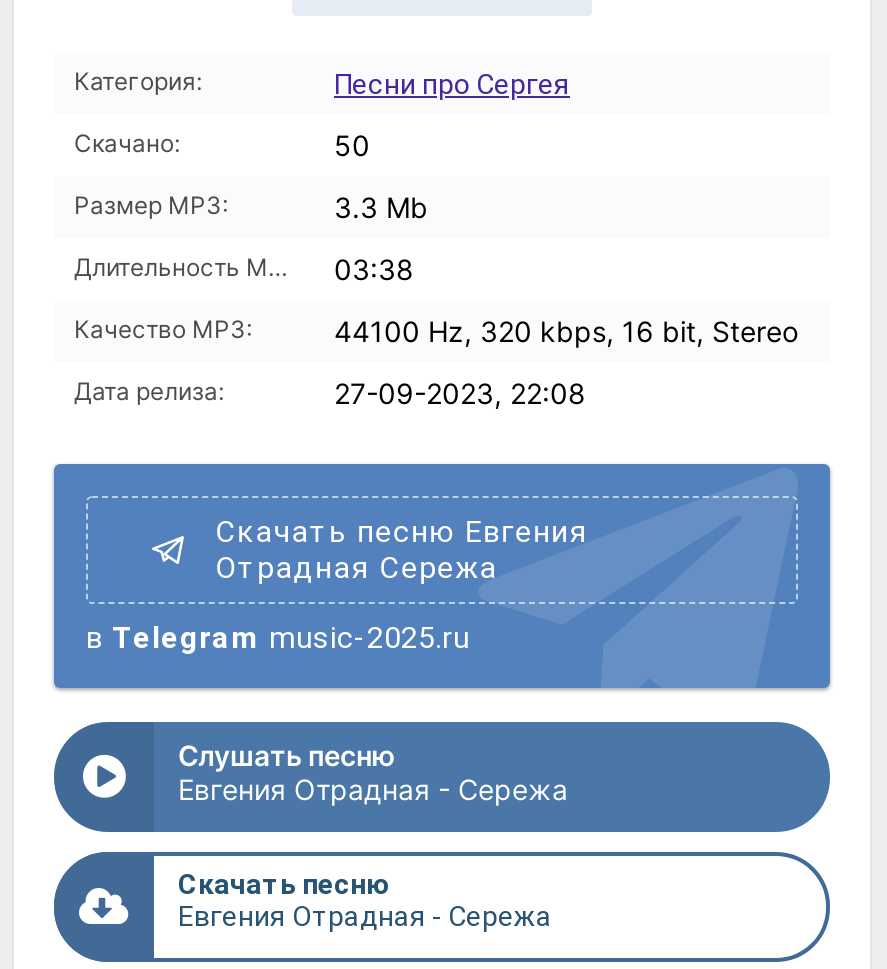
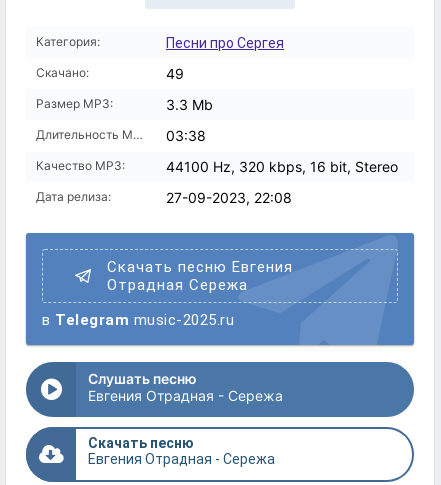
[334,128,370,162] 50 -> [166,65,184,82] 49

